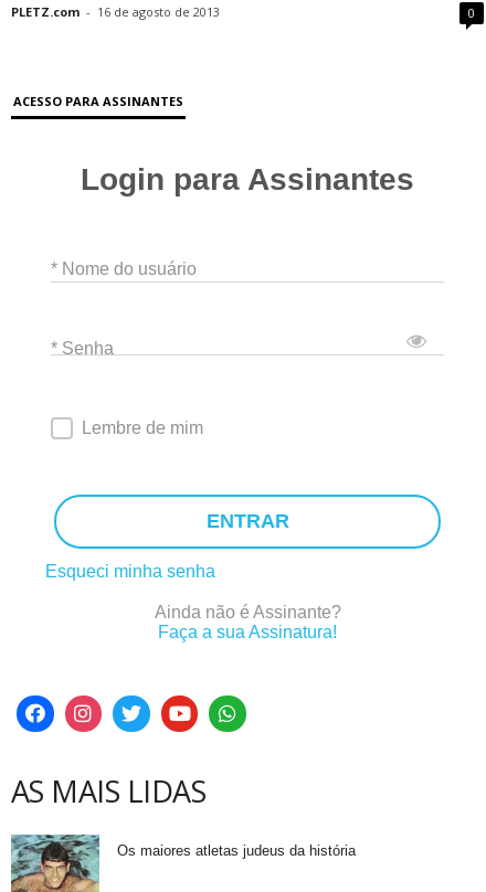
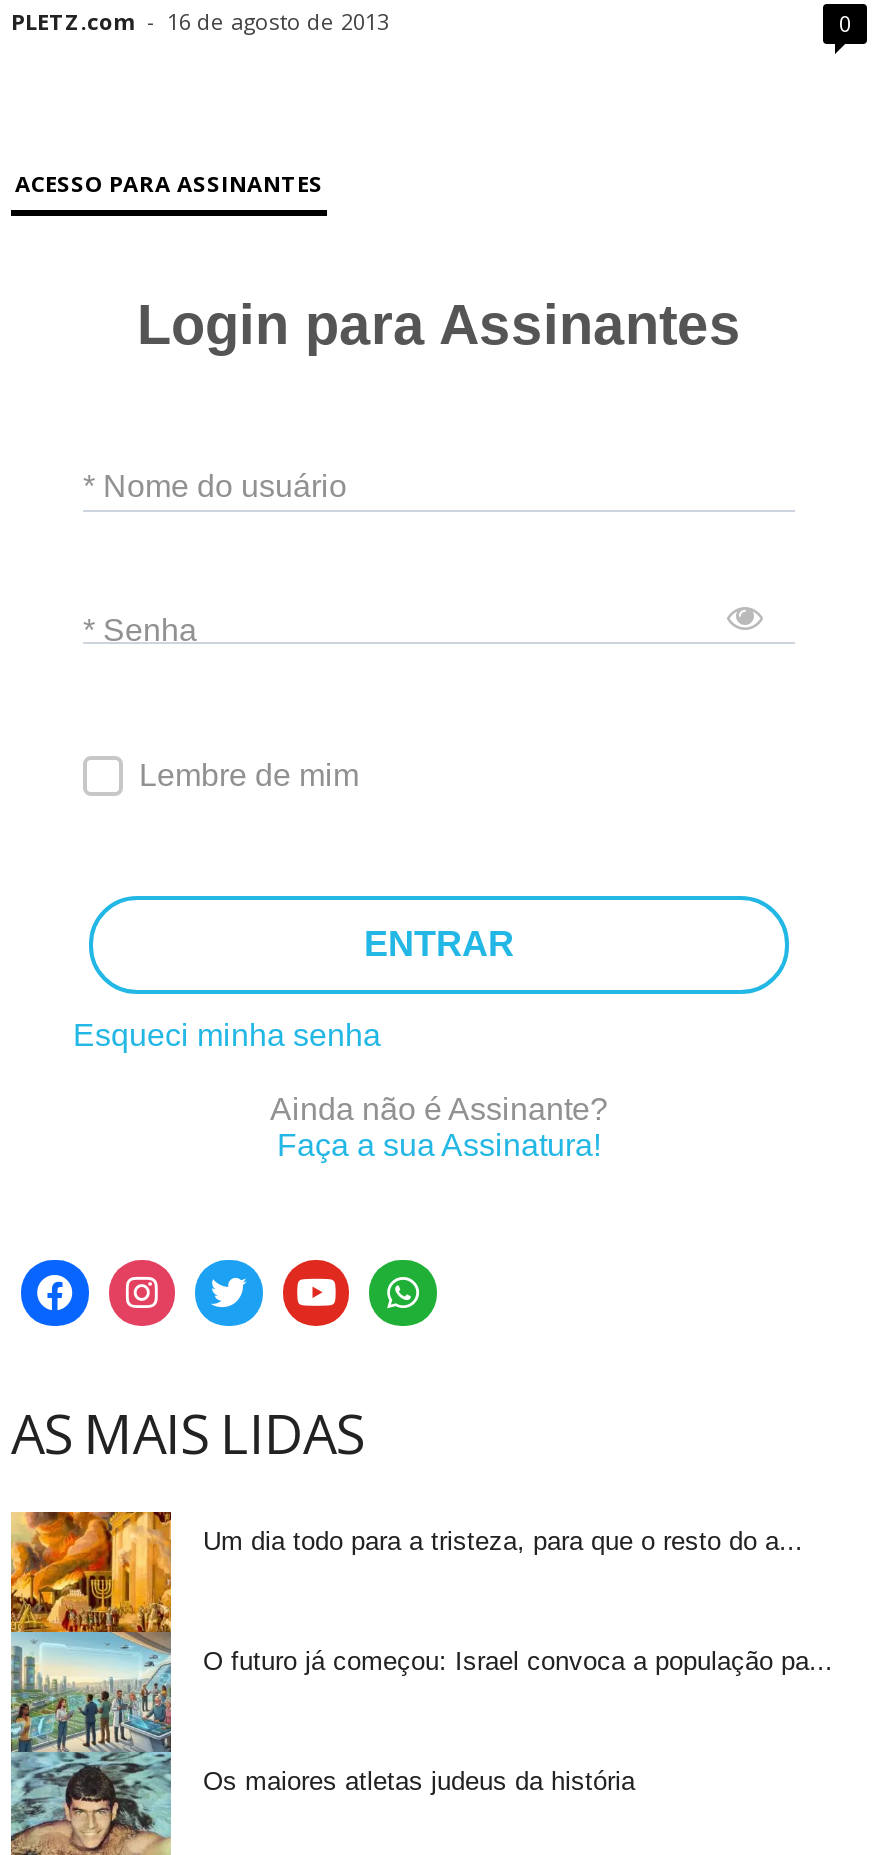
none -> [9,1510,803,1754] [image] | Um dia todo para a tristeza, para que o resto do a...
none -> [203,1646,833,1676] O futuro já começou: Israel convoca a população pa...

